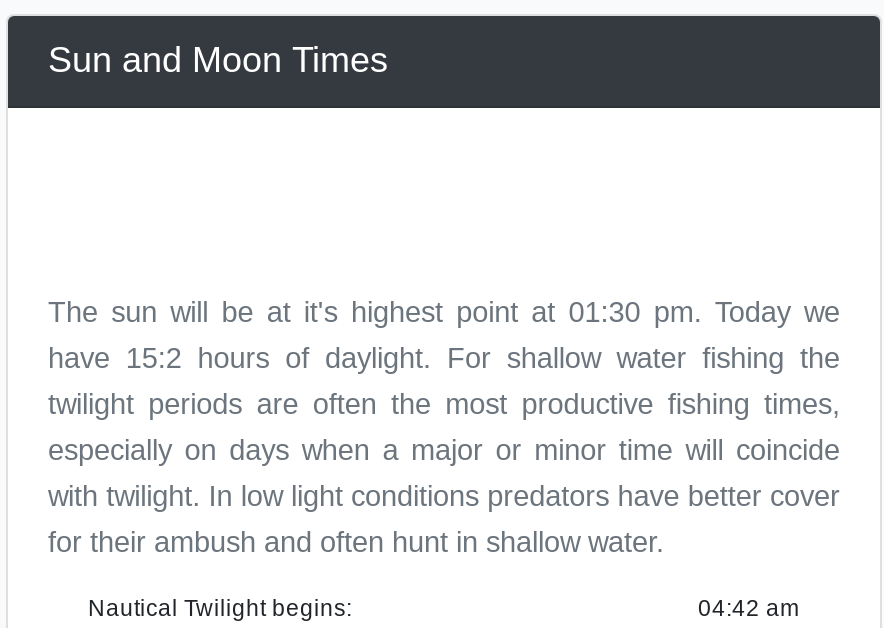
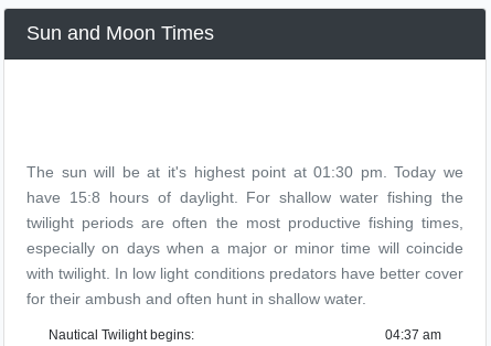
[48,341,840,373] have 15:2 hours of daylight. For shallow water fishing the -> [26,188,463,206] have 15:8 hours of daylight. For shallow water fishing the
[698,595,800,619] 04:42 am -> [385,328,441,341] 04:37 am

